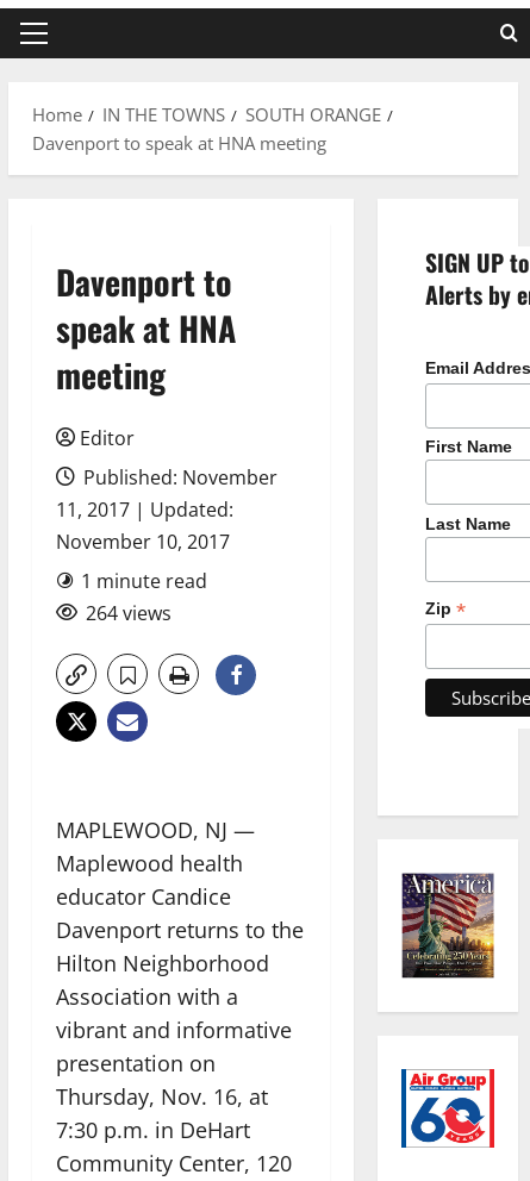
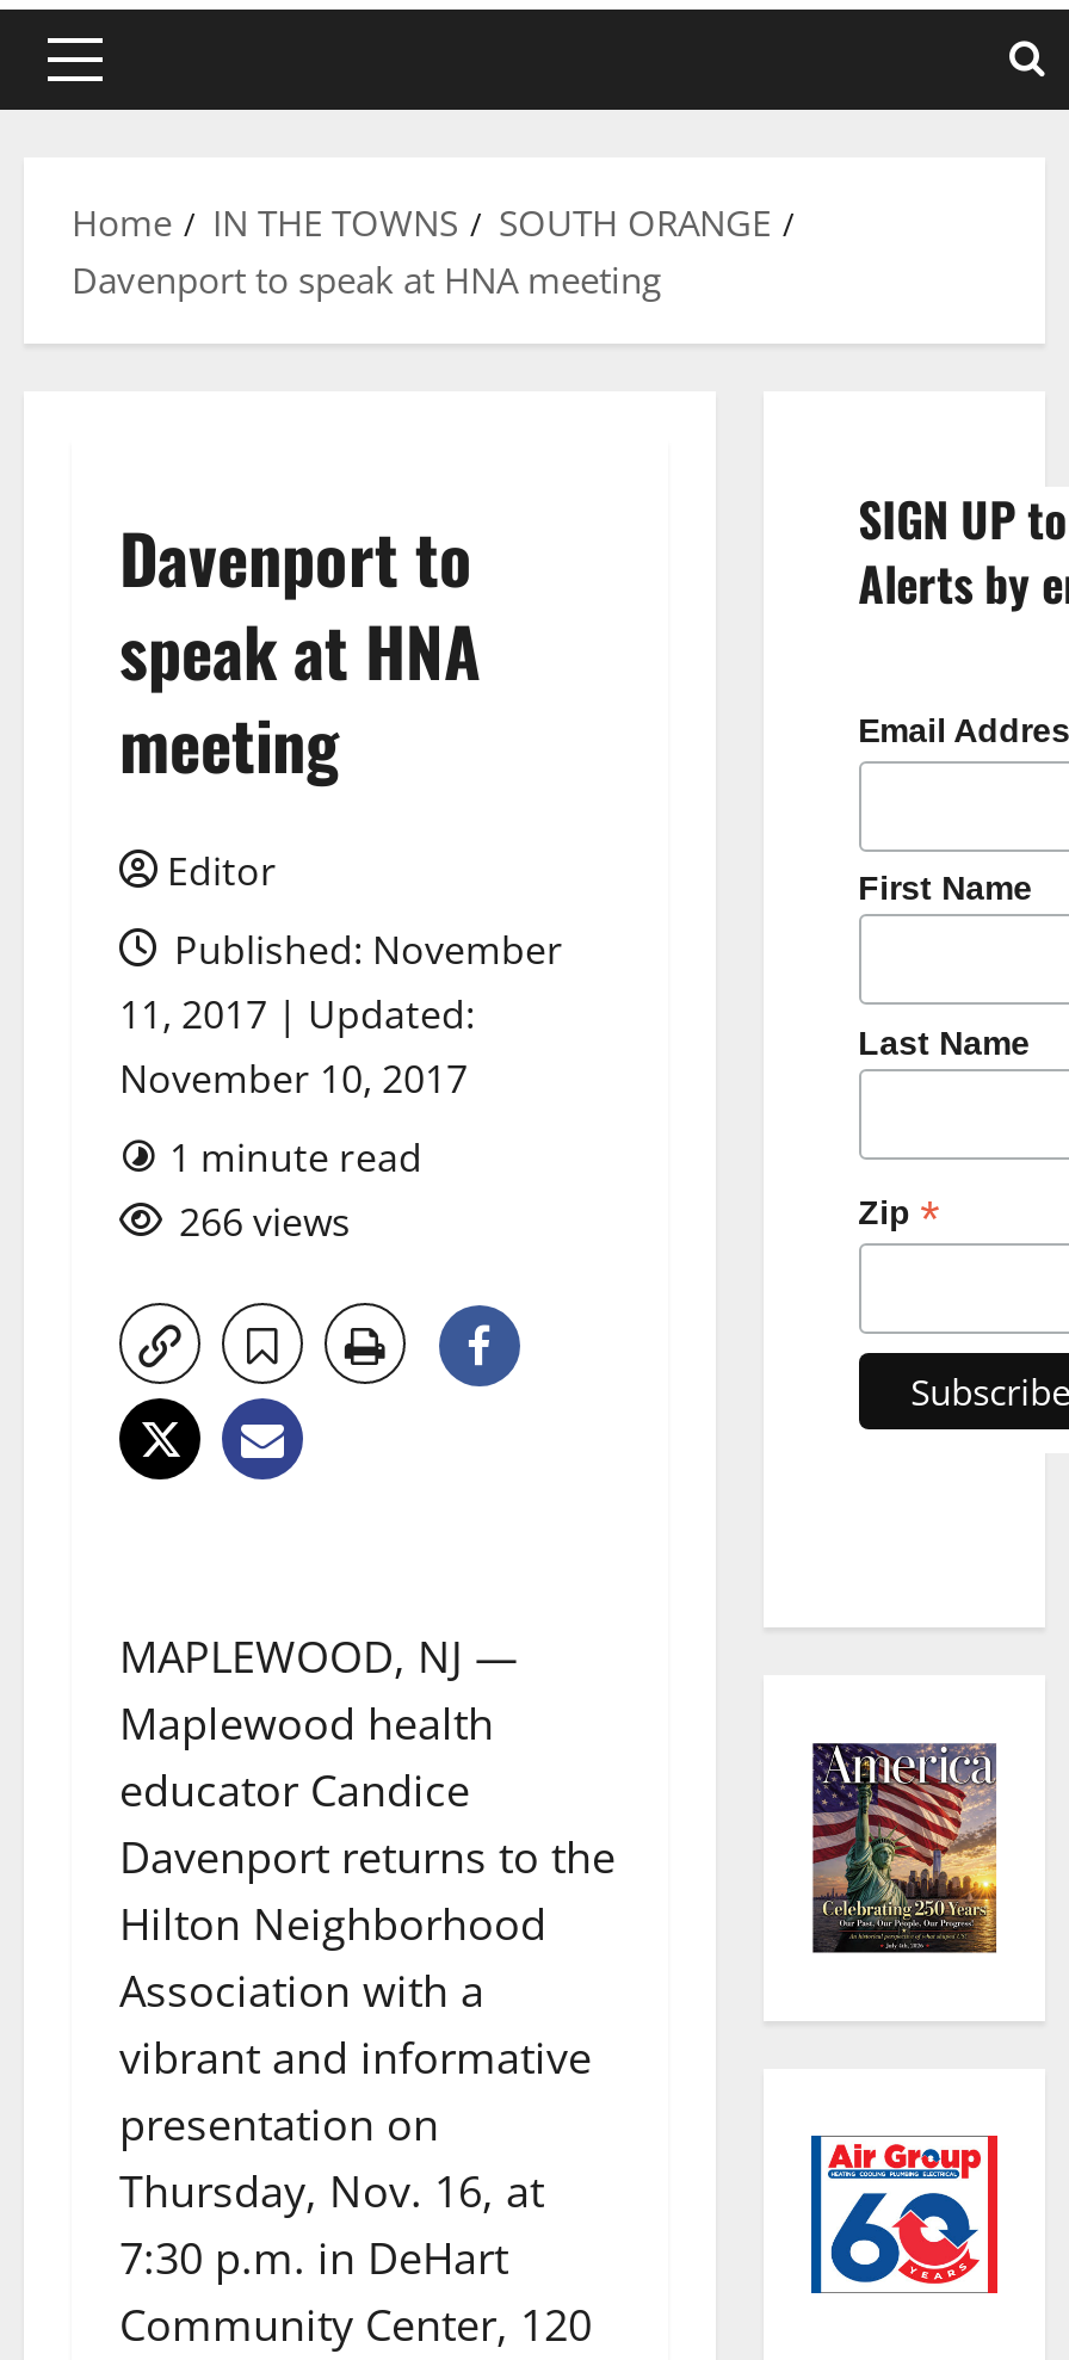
[86,600,172,626] 264 views -> [179,1195,351,1247] 266 views

